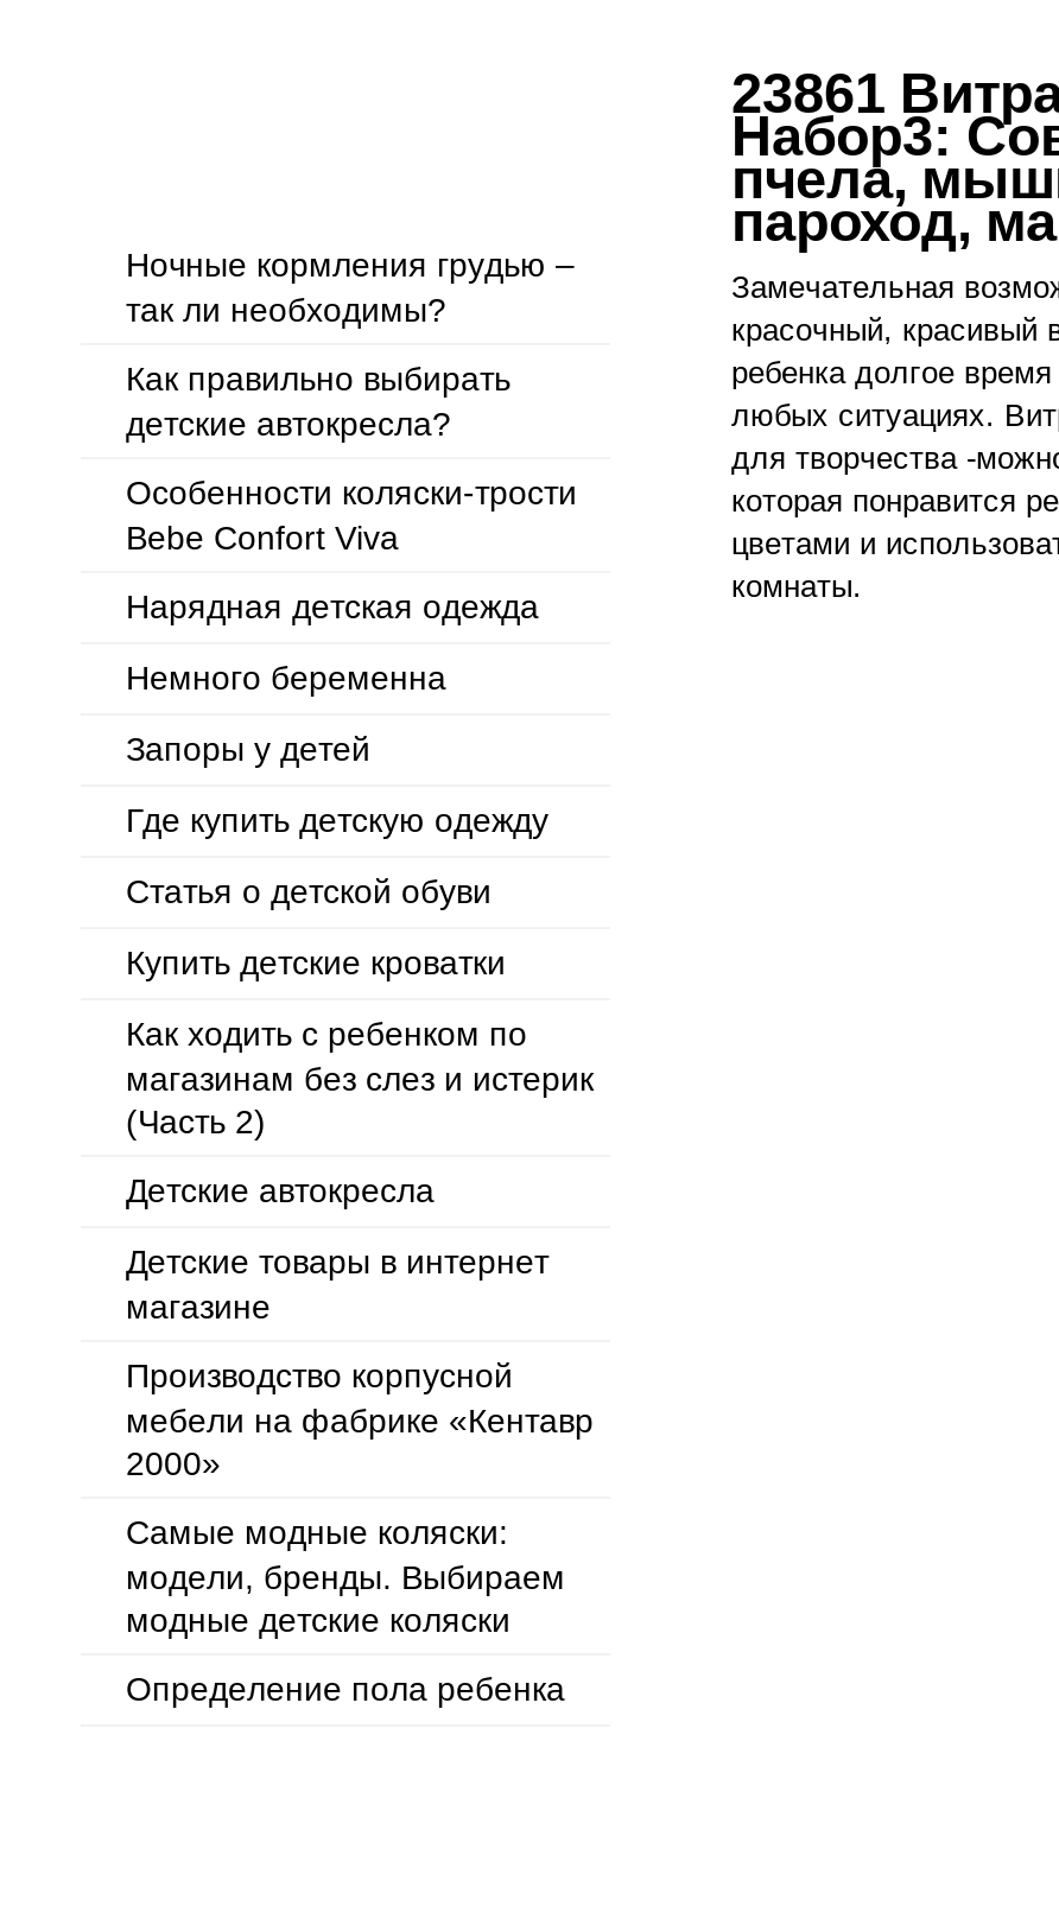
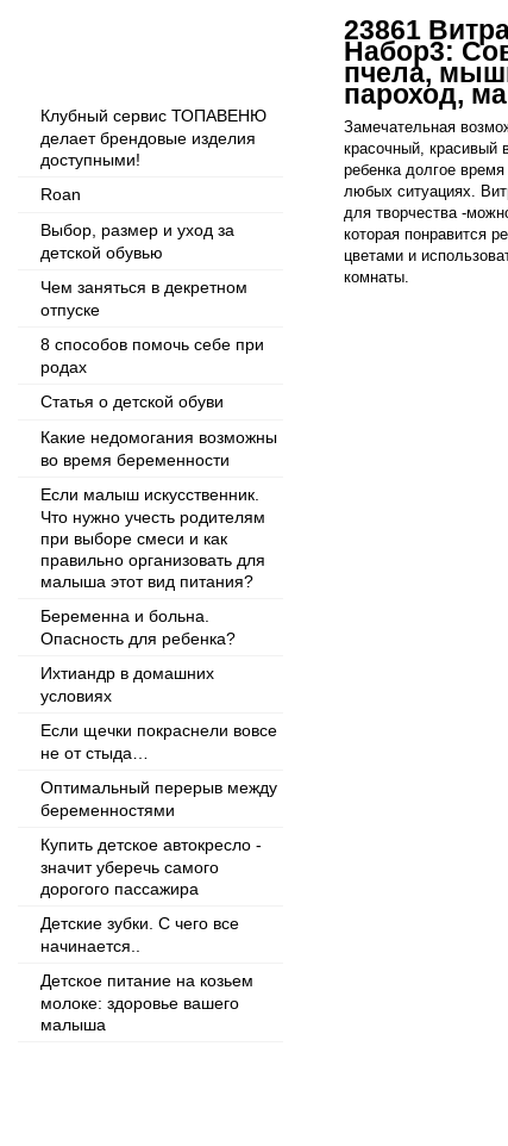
[126,246,577,839] Ночные кормления грудью – | так ли необходимы? | Как правильно выбирать | детские автокресла? | Особенности коляски-трости | Bebe Confort Viva | Нарядная детская одежда | Немного беременна | Запоры у детей | Где купить детскую одежду -> [40,106,266,375] Клубный сервис ТОПАВЕНЮ | делает брендовые изделия | доступными! | Roan | Выбор, размер и уход за | детской обувью | Чем заняться в декретном | отпуске | 8 способов помочь себе при | родах
moved [126,872,492,910] -> [40,392,224,411]: Статья о детской обуви
[126,943,594,1708] Купить детские кроватки | Как ходить с ребенком по | магазинам без слез и истерик | (Часть 2) | Детские автокресла | Детские товары в интернет | магазине | Производство корпусной | мебели на фабрике «Кентавр | 2000» | Самые модные коляски: | модели, бренды. Выбираем | модные детские коляски | Определение пола ребенка -> [40,428,277,1033] Какие недомогания возможны | во время беременности | Если малыш искусственник. | Что нужно учесть родителям | при выборе смеси и как | правильно организовать для | малыша этот вид питания? | Беременна и больна. | Опасность для ребенка? | Ихтиандр в домашних | условиях | Если щечки покраснели вовсе | не от стыда… | Оптимальный перерыв между | беременностями | Купить детское автокресло - | значит уберечь самого | дорогого пассажира | Детские зубки. С чего все | начинается.. | Детское питание на козьем | молоке: здоровье вашего | малыша

